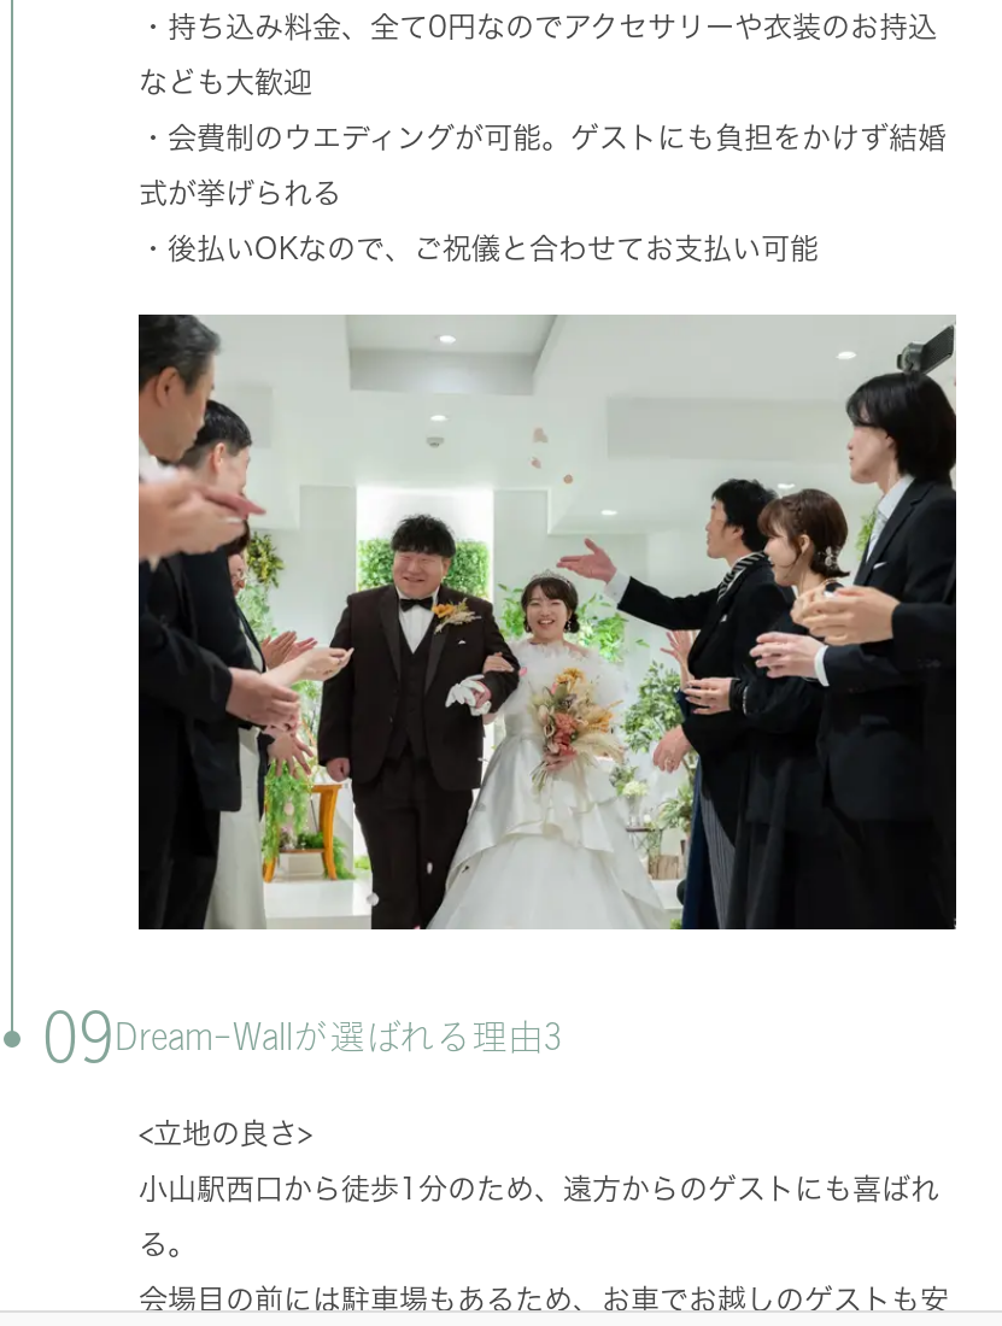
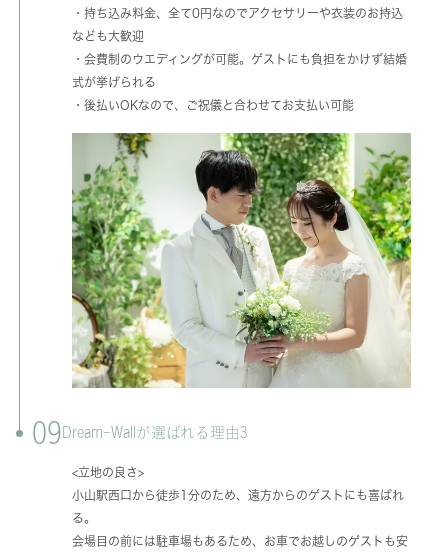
[136,315,959,932] [image] -> [71,132,412,388] [image]

